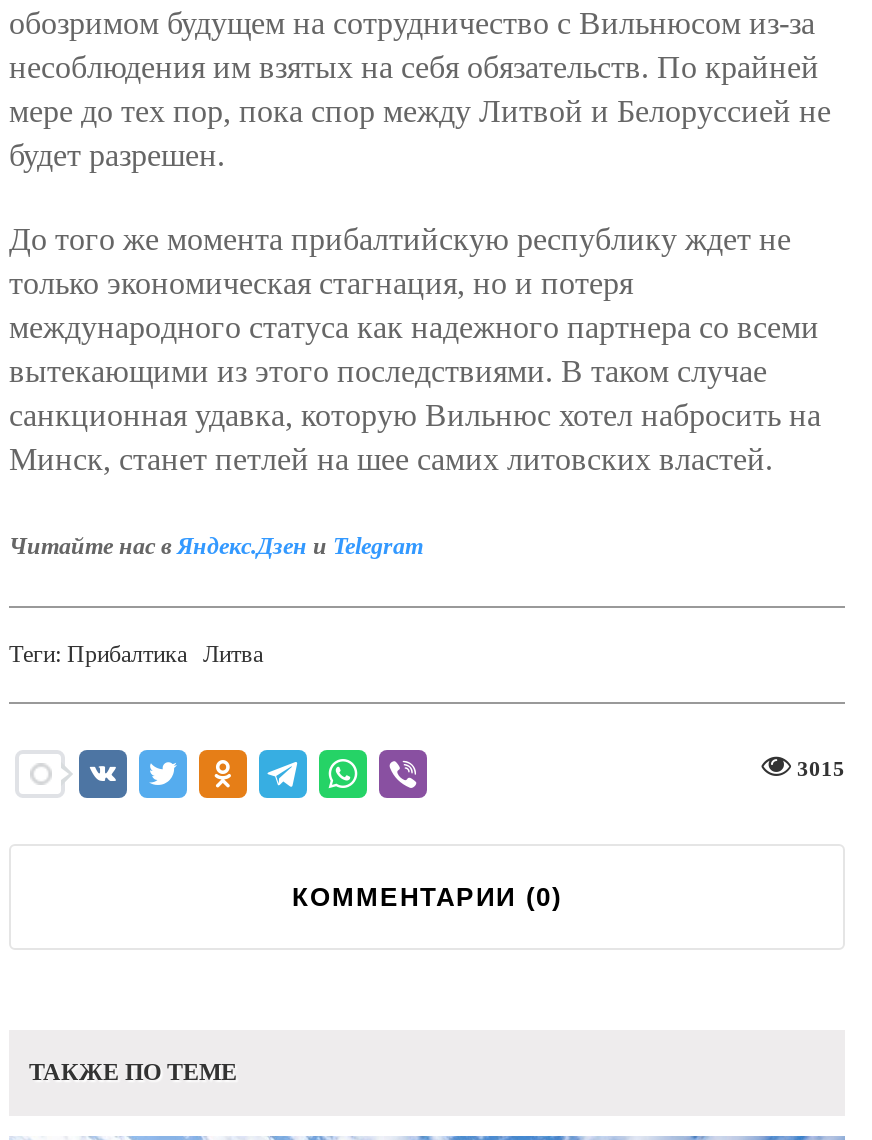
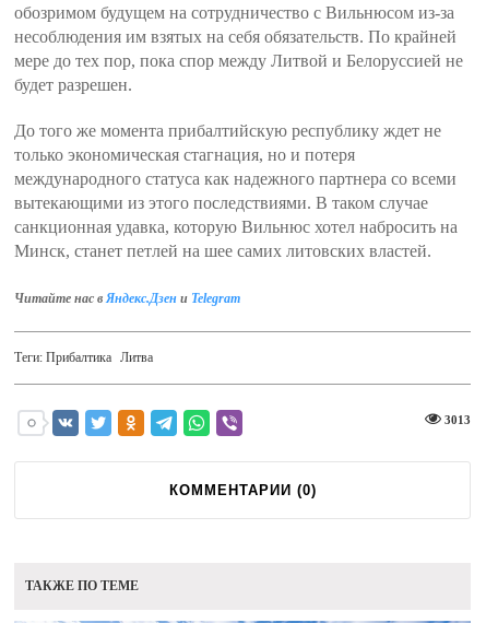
[797,756,845,780] 3015 -> [444,413,471,426] 3013

